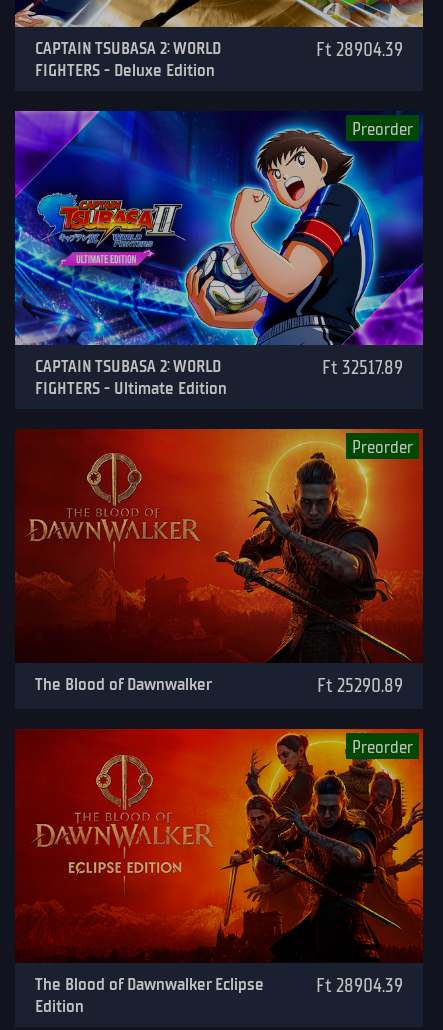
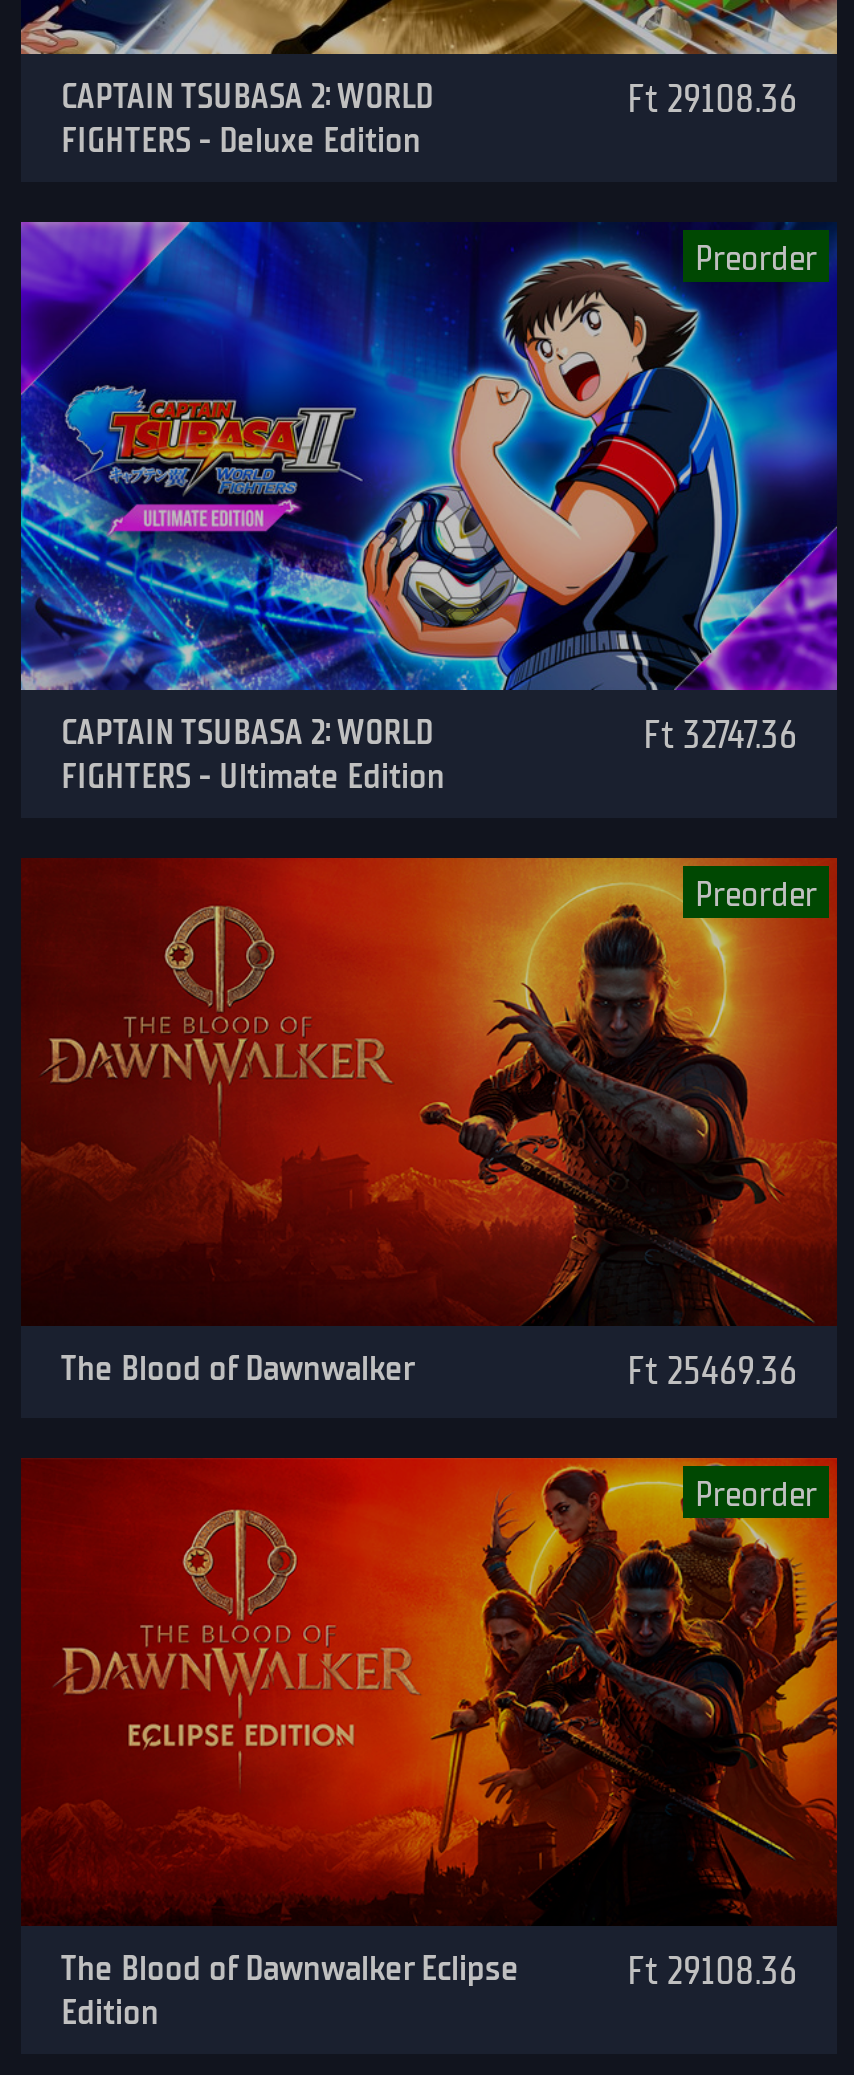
[316,37,403,62] Ft 28904.39 -> [627,75,797,125] Ft 29108.36
[322,355,403,380] Ft 32517.89 -> [643,710,797,760] Ft 32747.36
[317,673,403,698] Ft 25290.89 -> [627,1346,797,1396] Ft 25469.36
[316,973,403,998] Ft 28904.39 -> [627,1946,797,1996] Ft 29108.36

